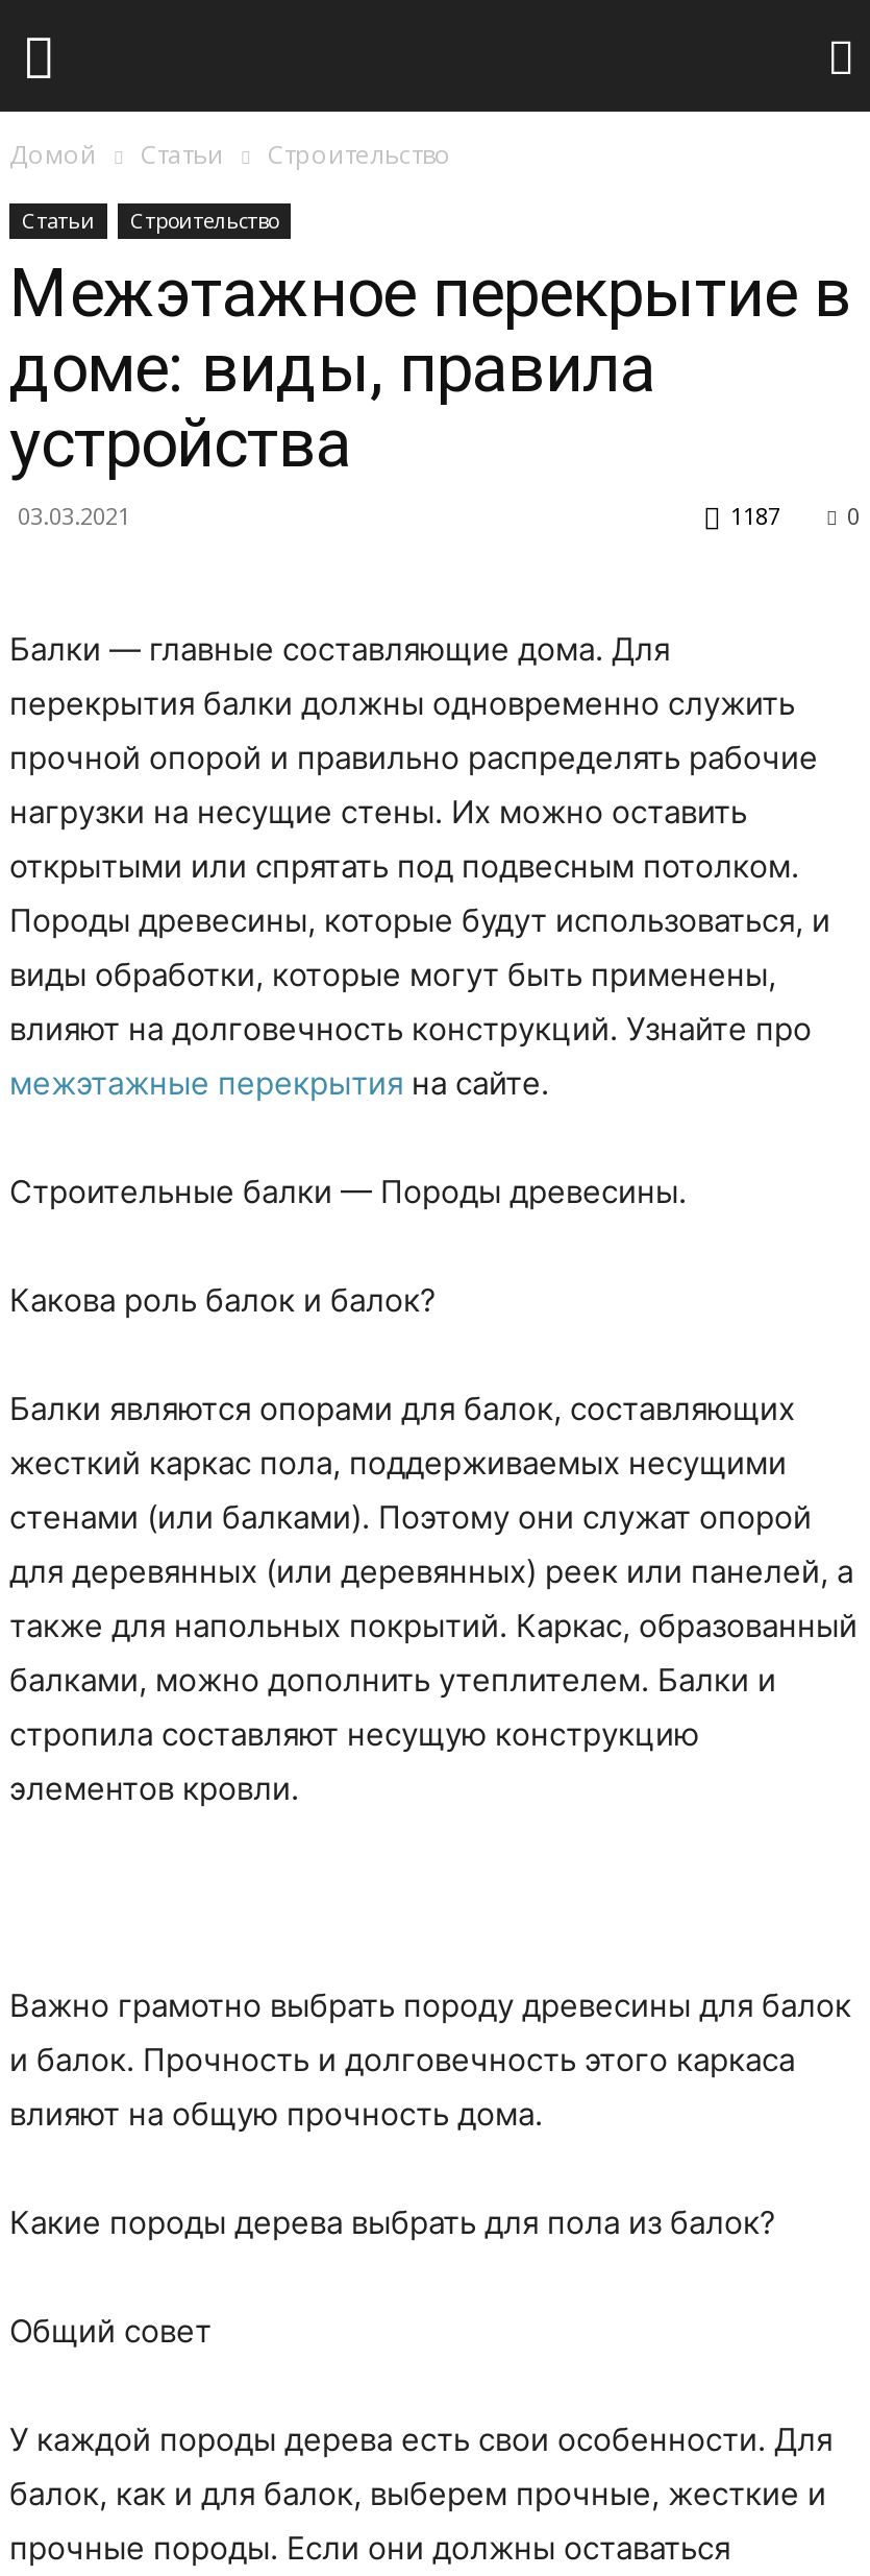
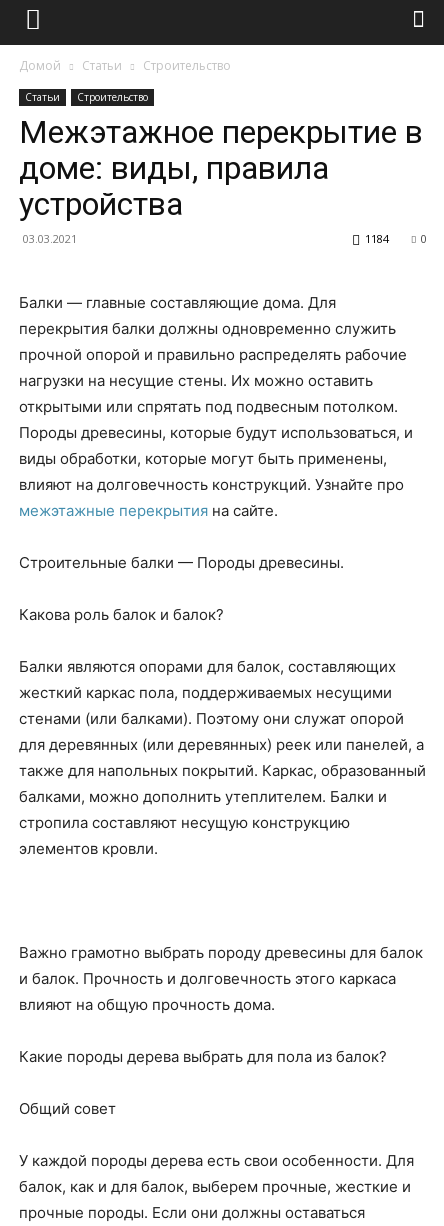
[730,500,780,531] 1187 -> [365,231,389,246] 1184

